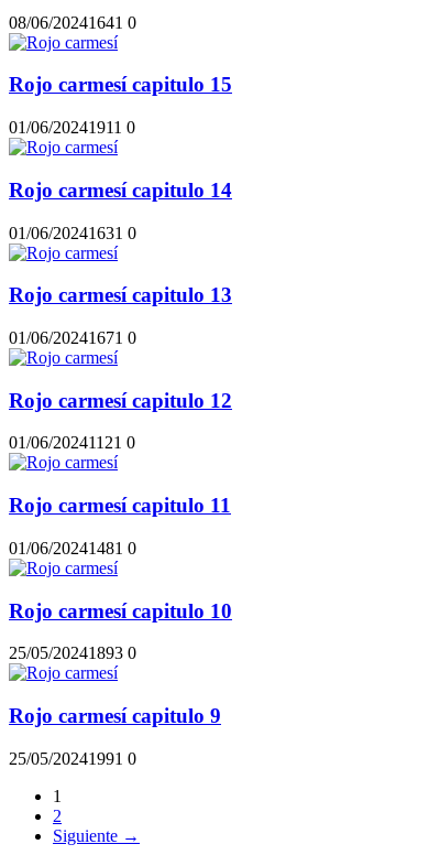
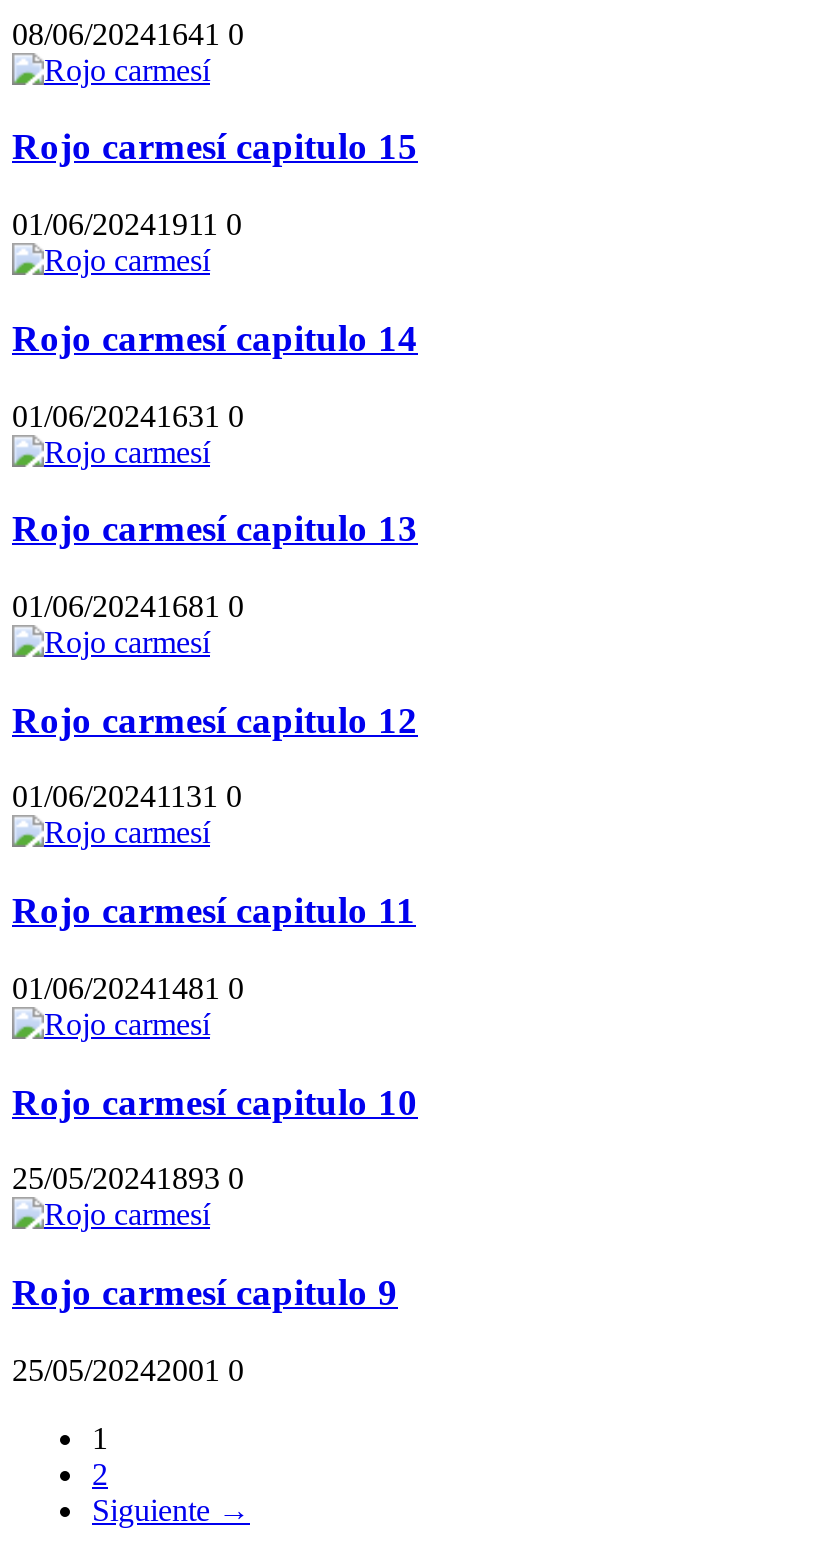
[9,328,136,347] 01/06/20241671 0 -> [12,589,244,623] 01/06/20241681 0
[9,434,135,452] 01/06/20241121 0 -> [12,780,242,814] 01/06/20241131 0
[9,749,136,768] 25/05/20241991 0 -> [12,1353,244,1387] 25/05/20242001 0

